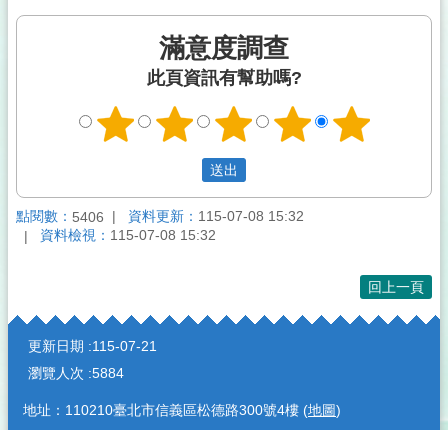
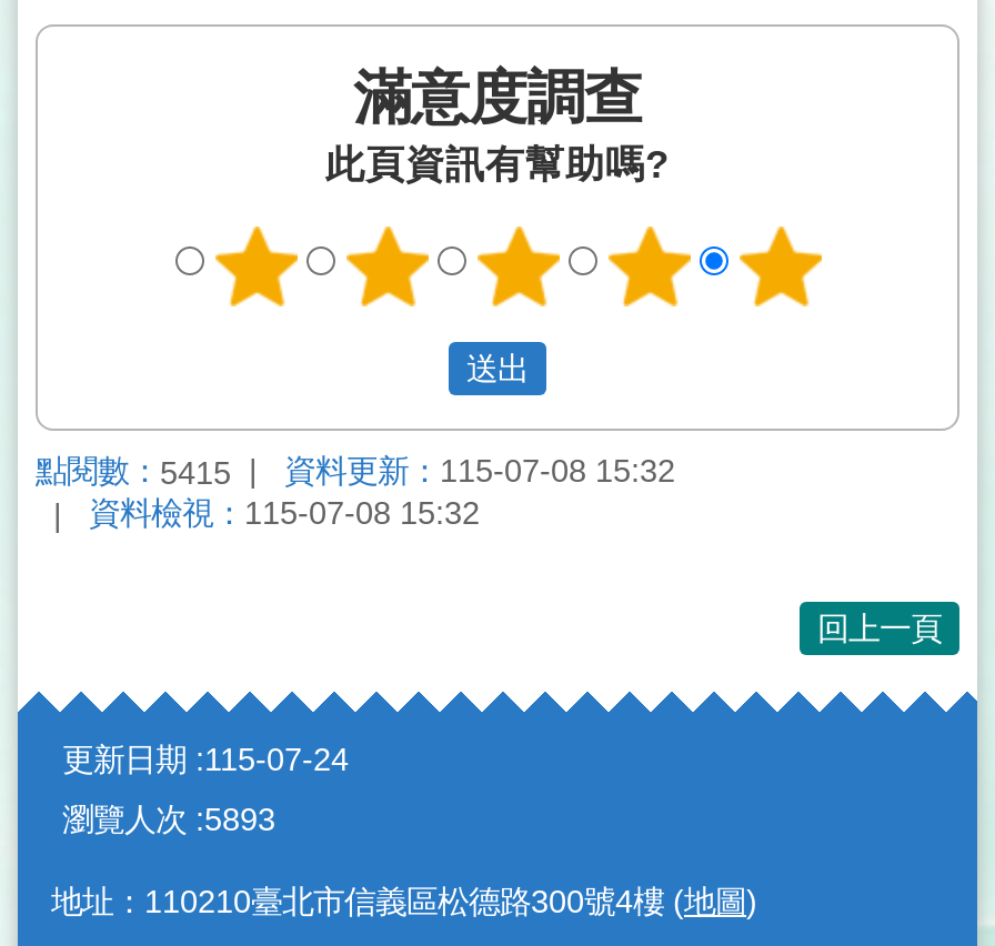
[16,208,304,225] 點閱數：5406 資料更新：115-07-08 15:32 -> [36,452,675,491] 點閱數：5415 資料更新：115-07-08 15:32
[28,338,157,354] 更新日期 115-07-21 -> [62,743,349,778] 更新日期 115-07-24
[28,365,124,381] 瀏覽人次 5884 -> [62,803,275,838] 瀏覽人次 5893

